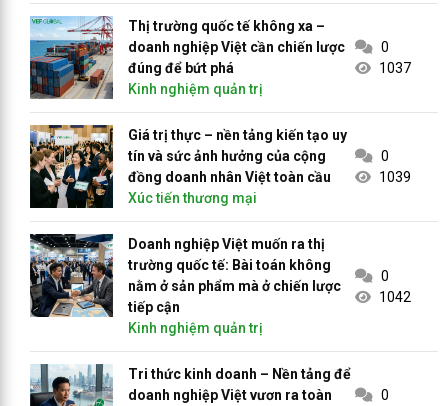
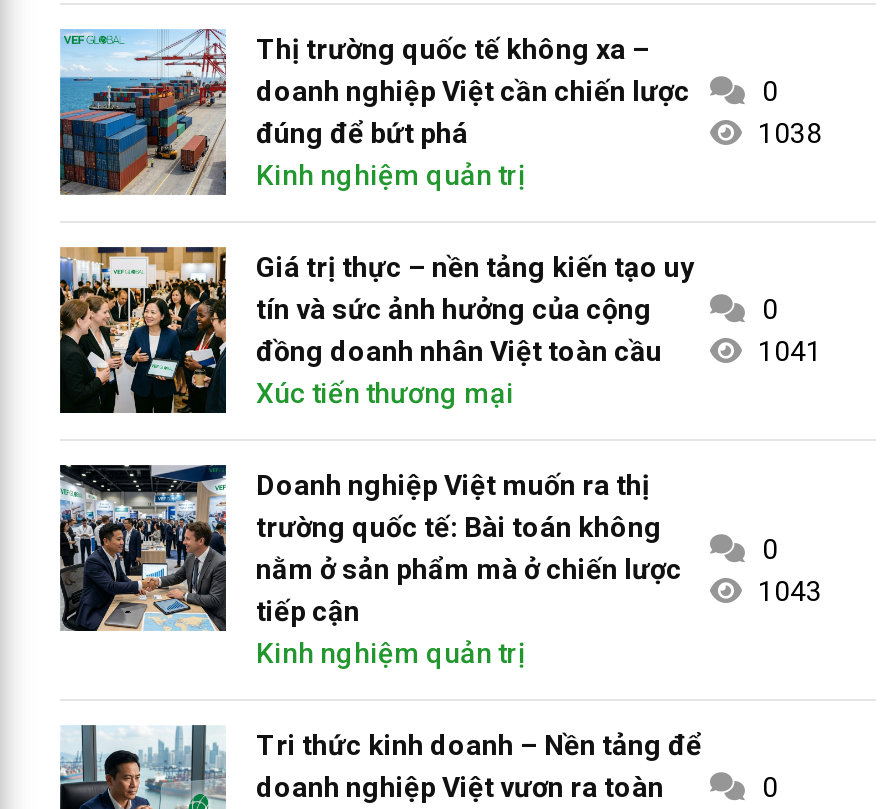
[379,60,411,76] 1037 -> [758,118,822,150] 1038
[379,169,411,185] 1039 -> [758,336,822,368] 1041
[379,289,411,305] 1042 -> [758,575,822,607] 1043

